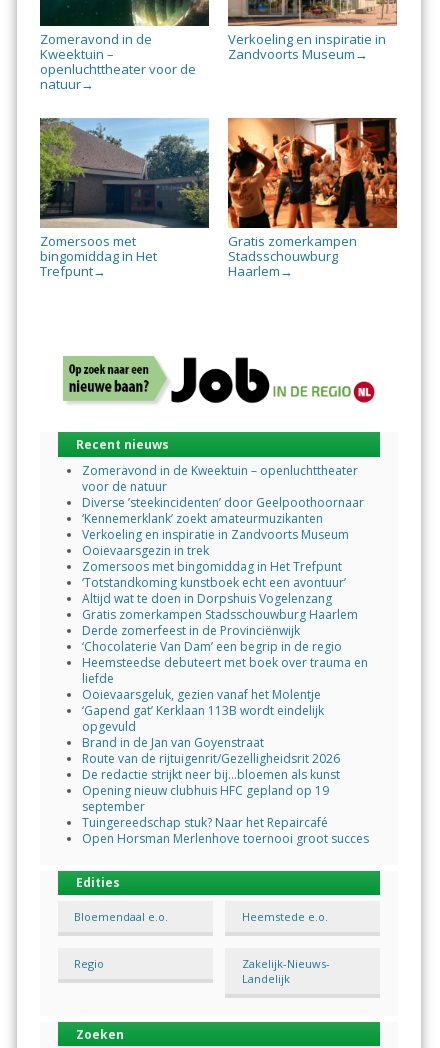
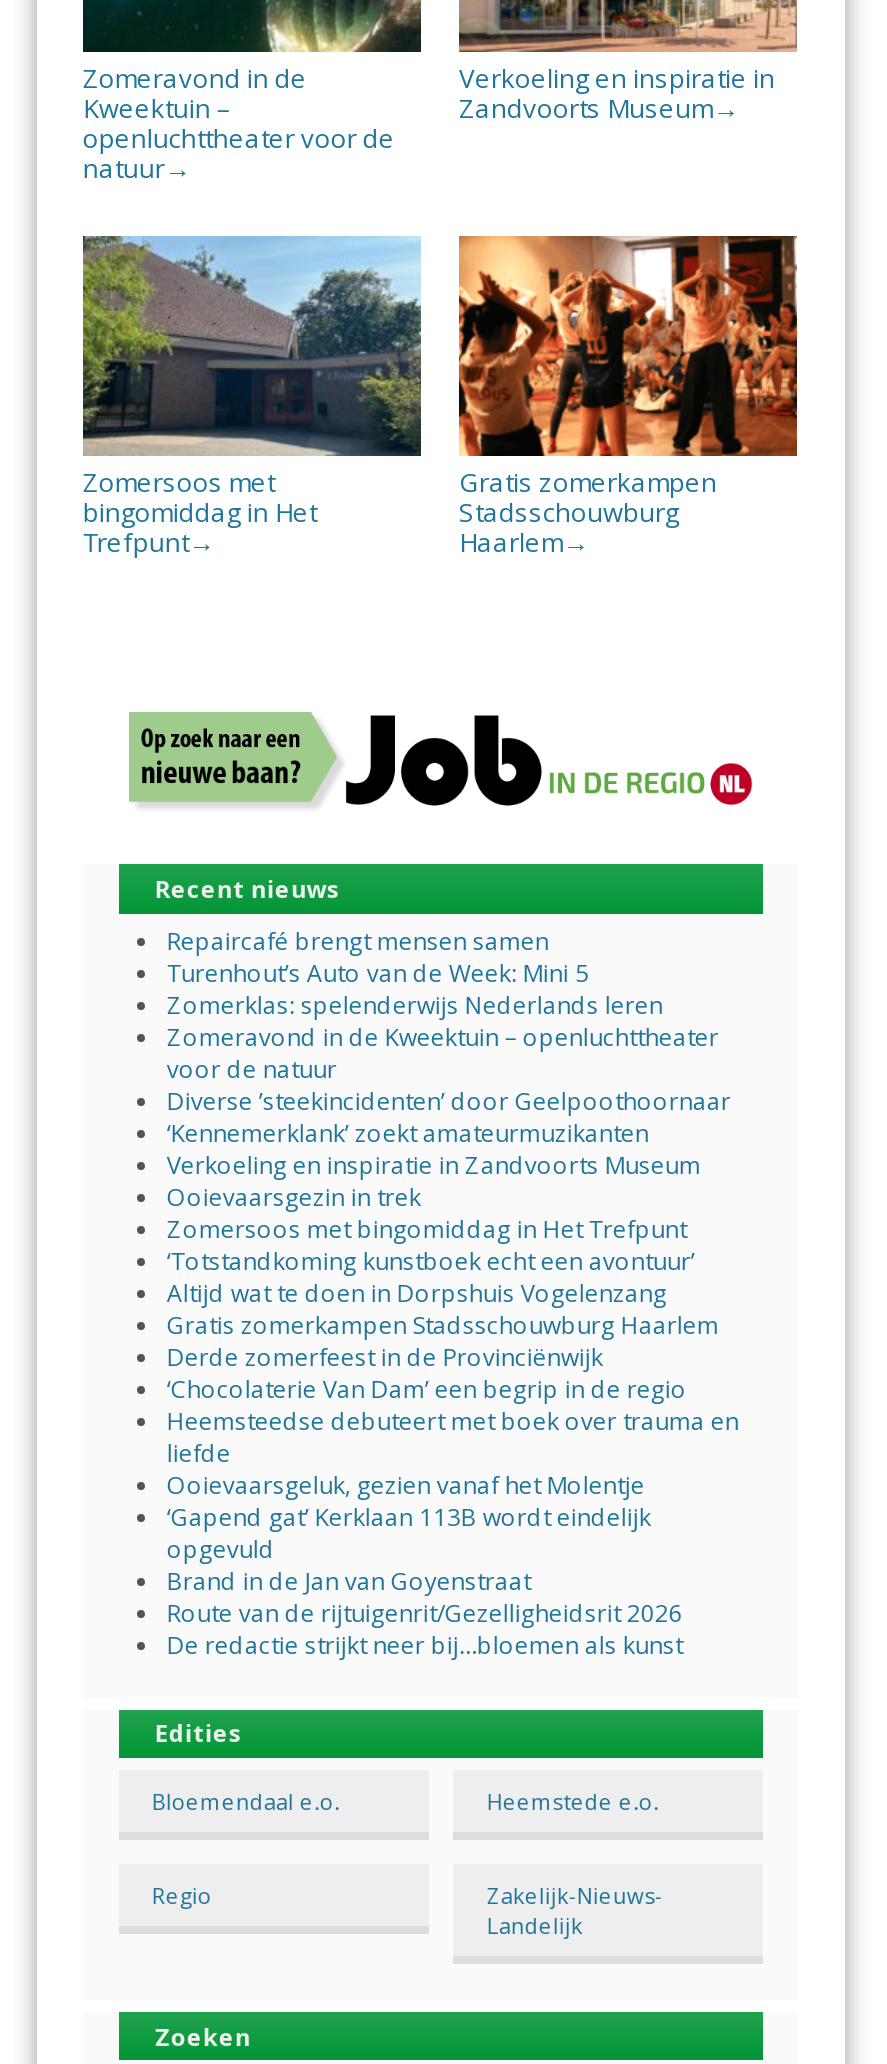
none -> [167,923,663,1021] Repaircafé brengt mensen samen | Turenhout’s Auto van de Week: Mini 5 | Zomerklas: spelenderwijs Nederlands leren
moved [82,462,368,783] -> [167,1019,739,1661]: Zomeravond in de Kweektuin – openluchttheater | voor de natuur | Diverse ’steekincidenten’ door Geelpoothoornaar | ... | Route van de rijtuigenrit/Gezelligheidsrit 2026 | De redactie strijkt neer bij…bloemen als kunst
[82,782,369,847] Opening nieuw clubhuis HFC gepland op 19 | september | Tuingereedschap stuk? Naar het Repaircafé | Open Horsman Merlenhove toernooi groot succes -> none

